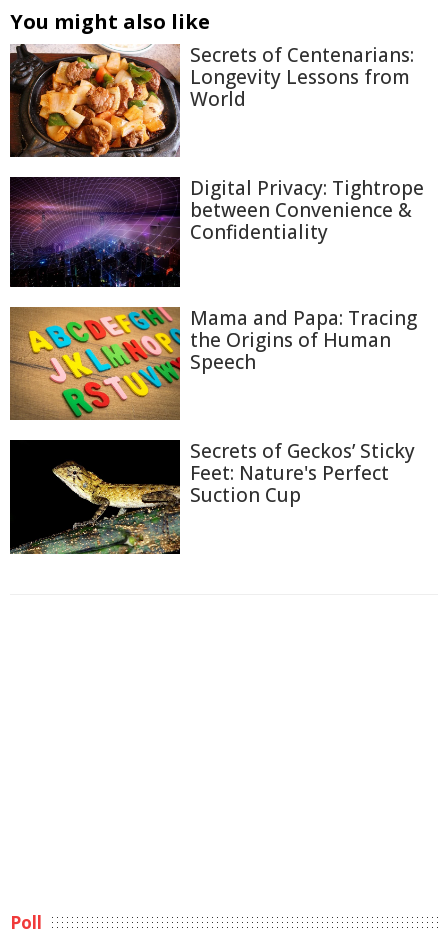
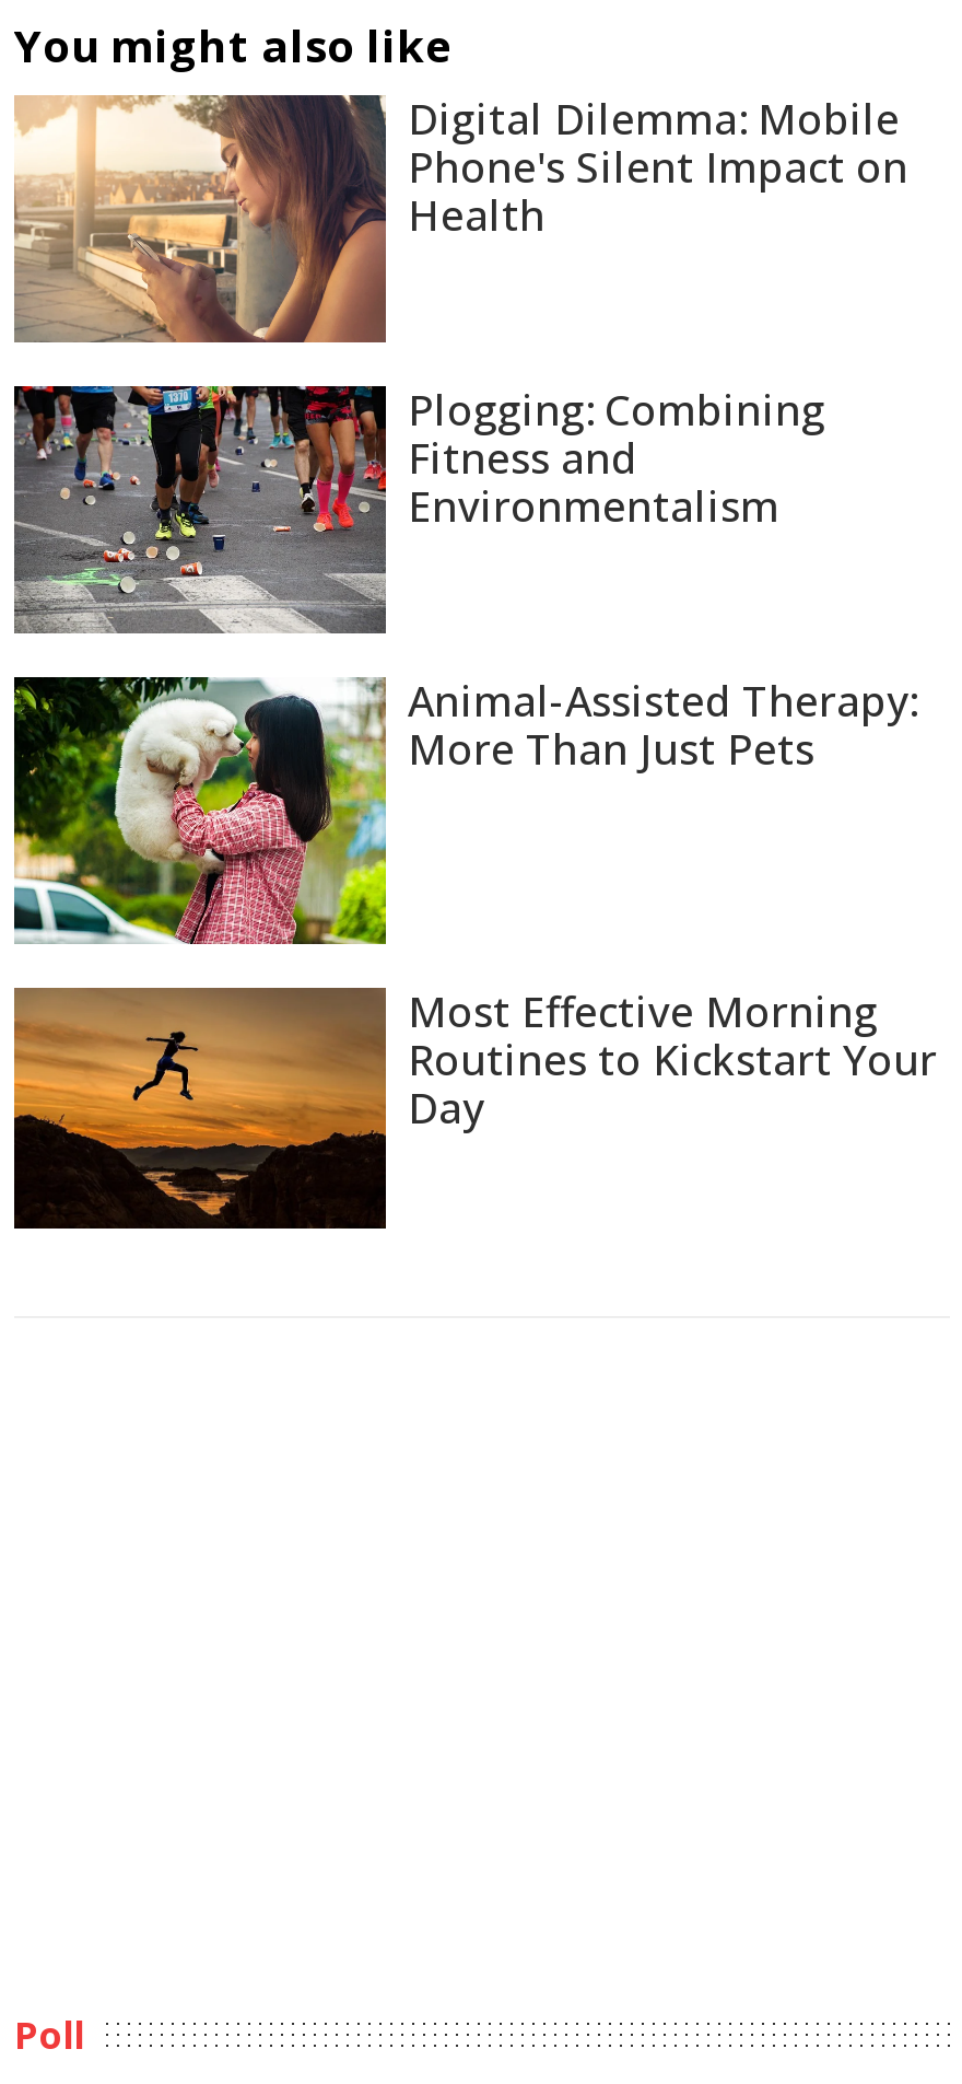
[9,42,414,158] [image] | Secrets of Centenarians: | Longevity Lessons from | World -> [14,91,908,345] [image] | Digital Dilemma: Mobile | Phone's Silent Impact on | Health
[10,175,424,288] [image] | Digital Privacy: Tightrope | between Convenience & | Confidentiality -> [14,382,825,636] [image] | Plogging: Combining | Fitness and | Environmentalism
[9,305,417,424] [image] | Mama and Papa: Tracing | the Origins of Human | Speech -> [12,673,917,946] [image] | Animal-Assisted Therapy: | More Than Just Pets
[9,438,415,555] [image] | Secrets of Geckos’ Sticky | Feet: Nature's Perfect | Suction Cup -> [12,979,937,1231] [image] | Most Effective Morning | Routines to Kickstart Your | Day

